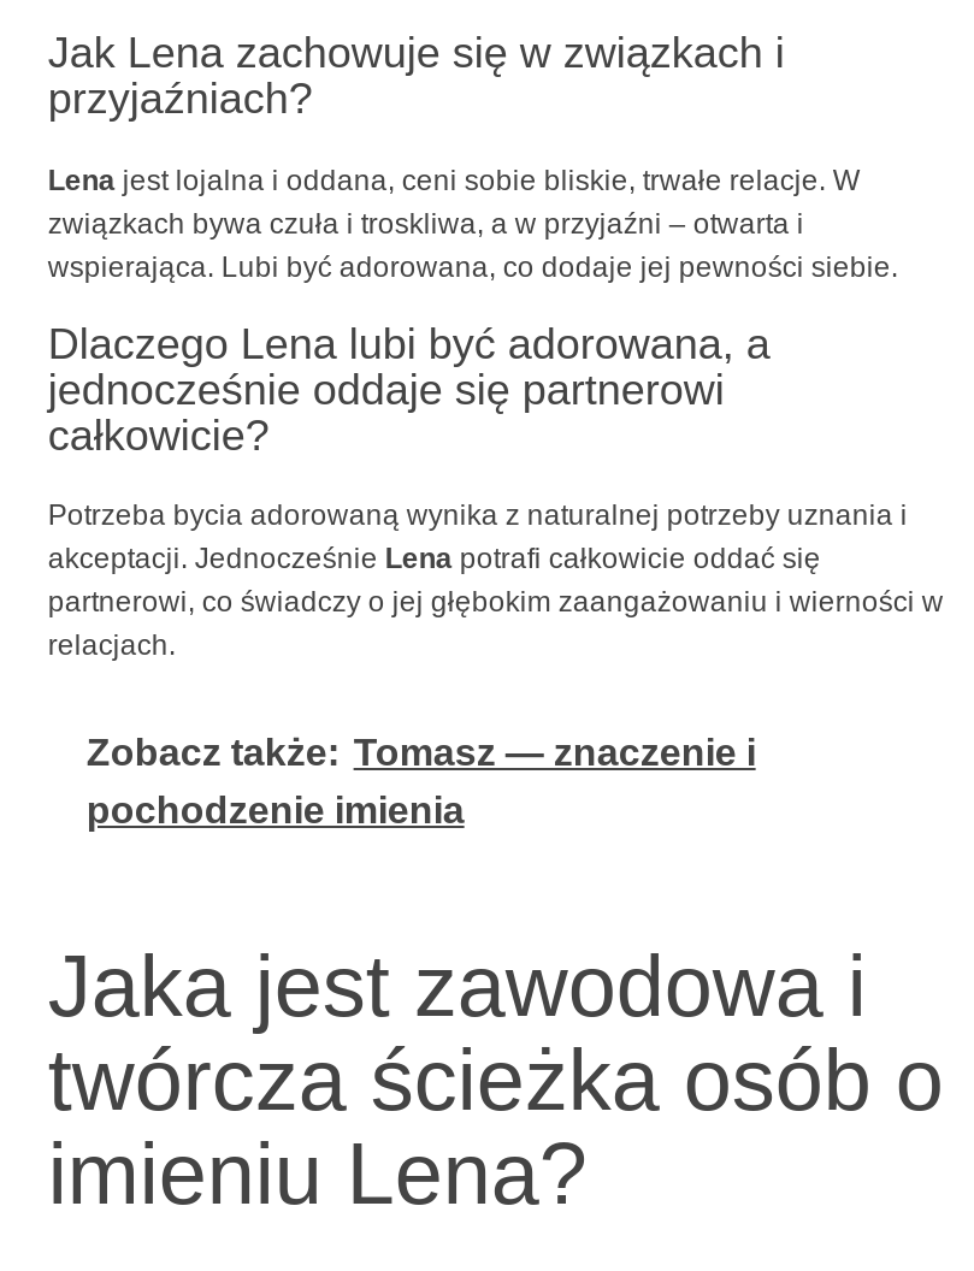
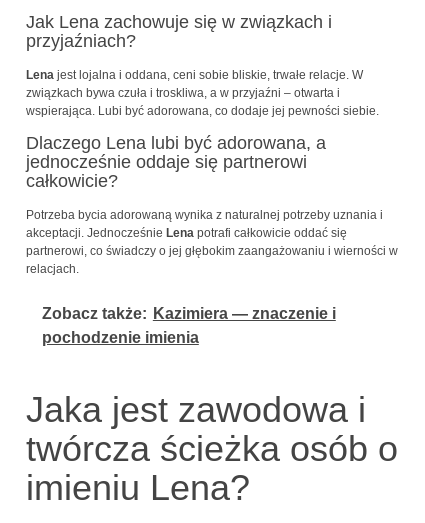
[86,733,756,774] Zobacz także: Tomasz — znaczenie i -> [42,305,336,322] Zobacz także: Kazimiera — znaczenie i

